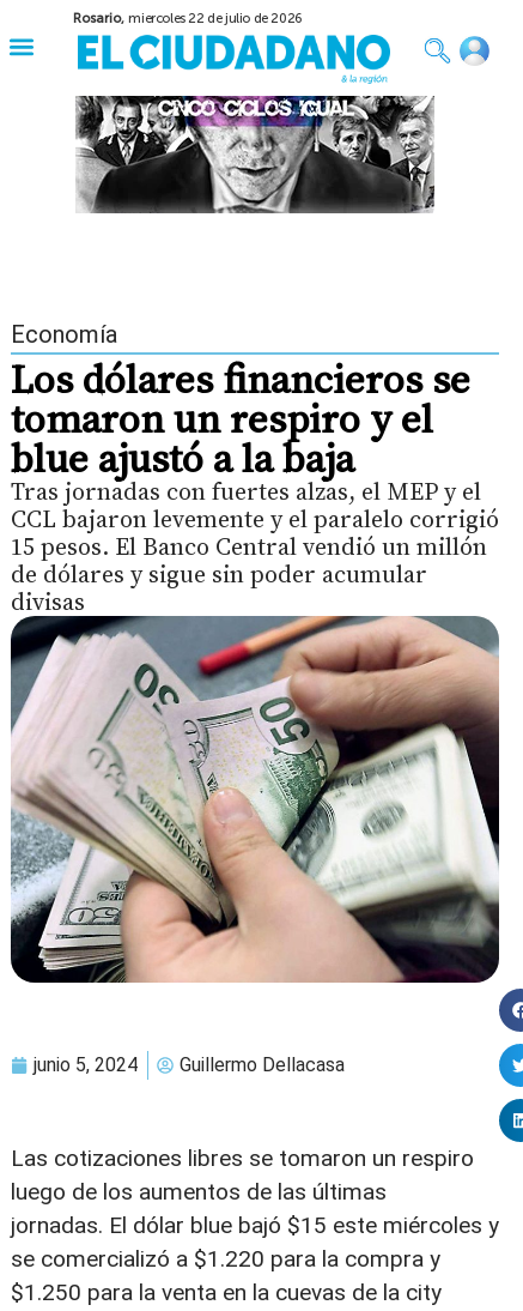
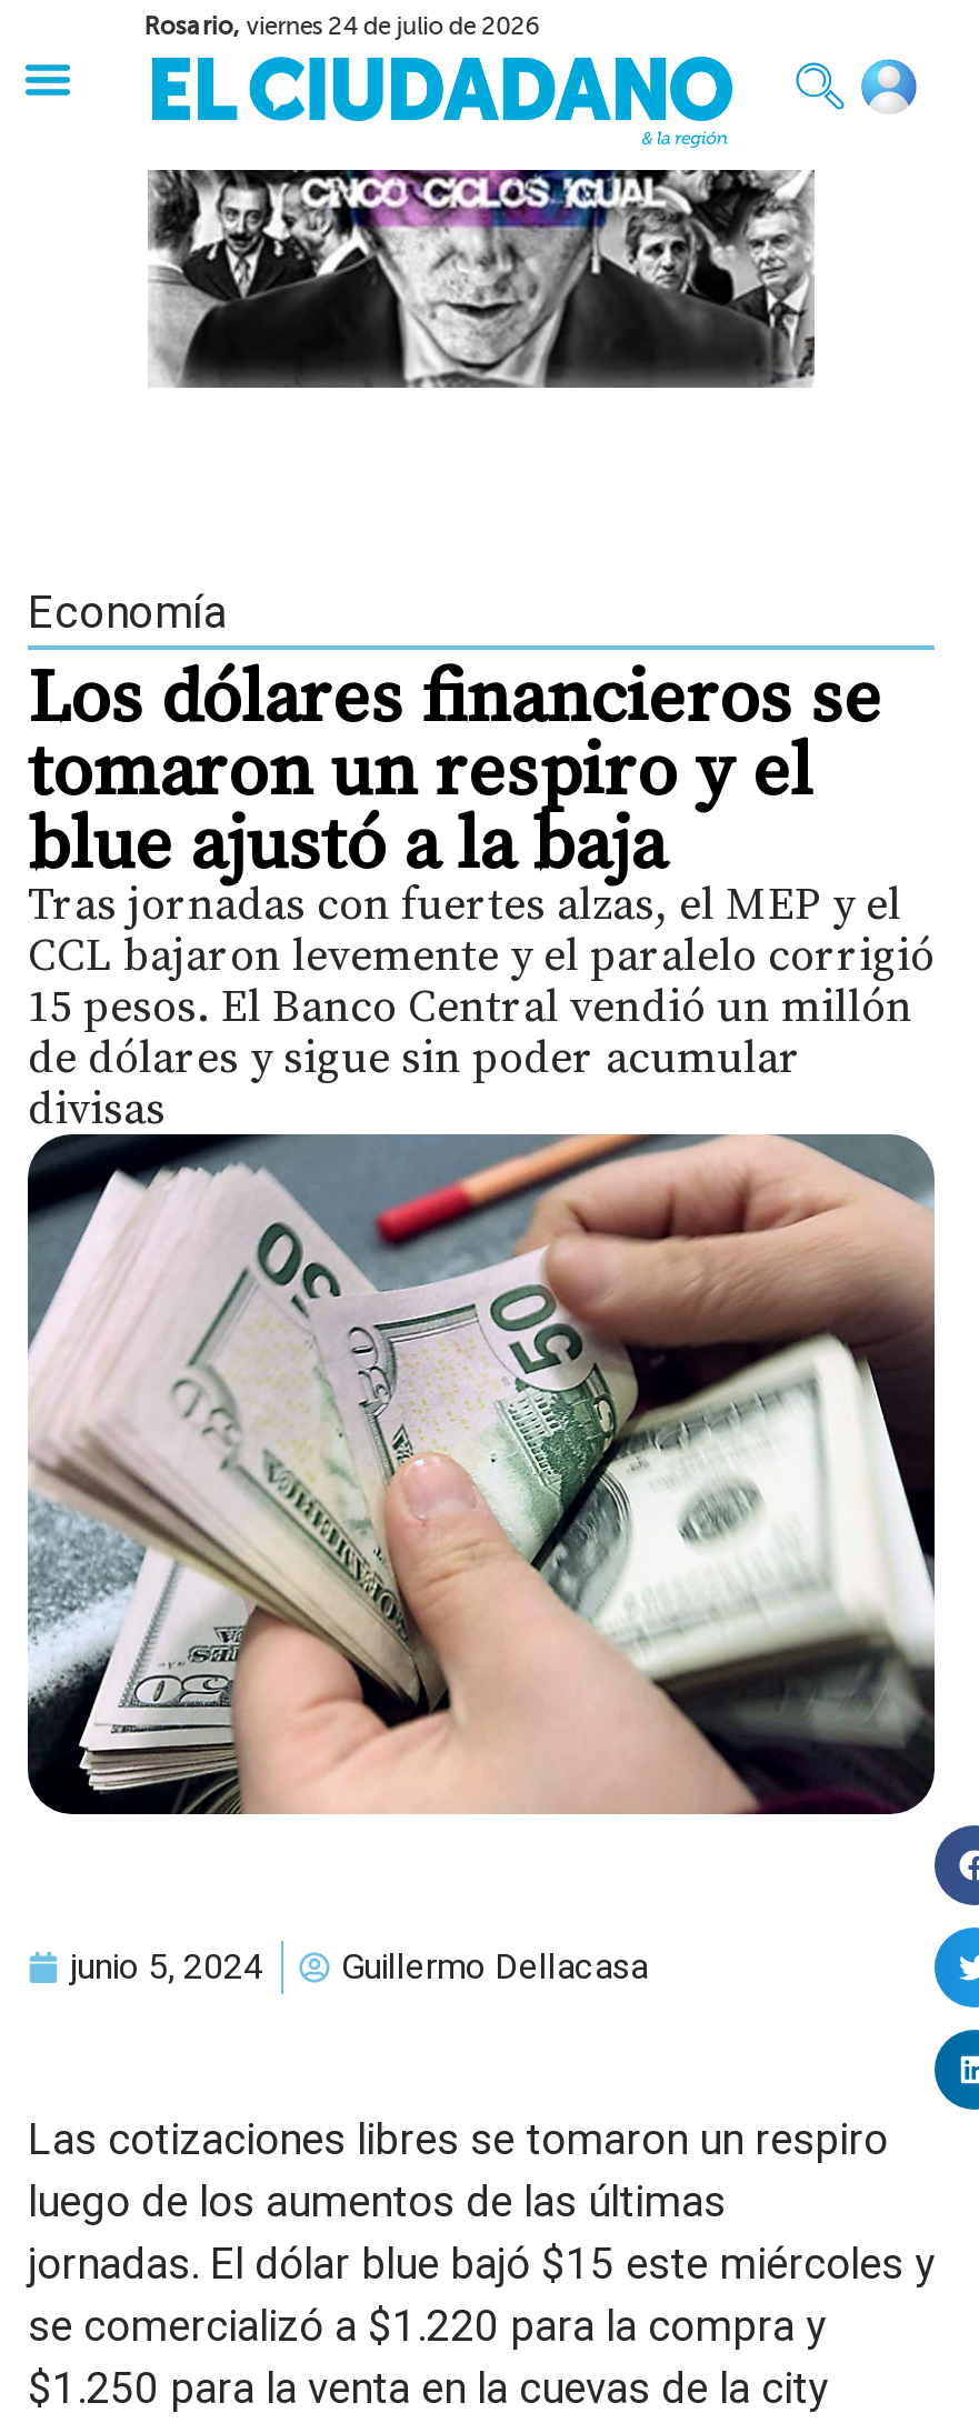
[73,11,302,26] Rosario, miercoles 22 de julio de 2026 -> [144,12,540,41] Rosario, viernes 24 de julio de 2026

